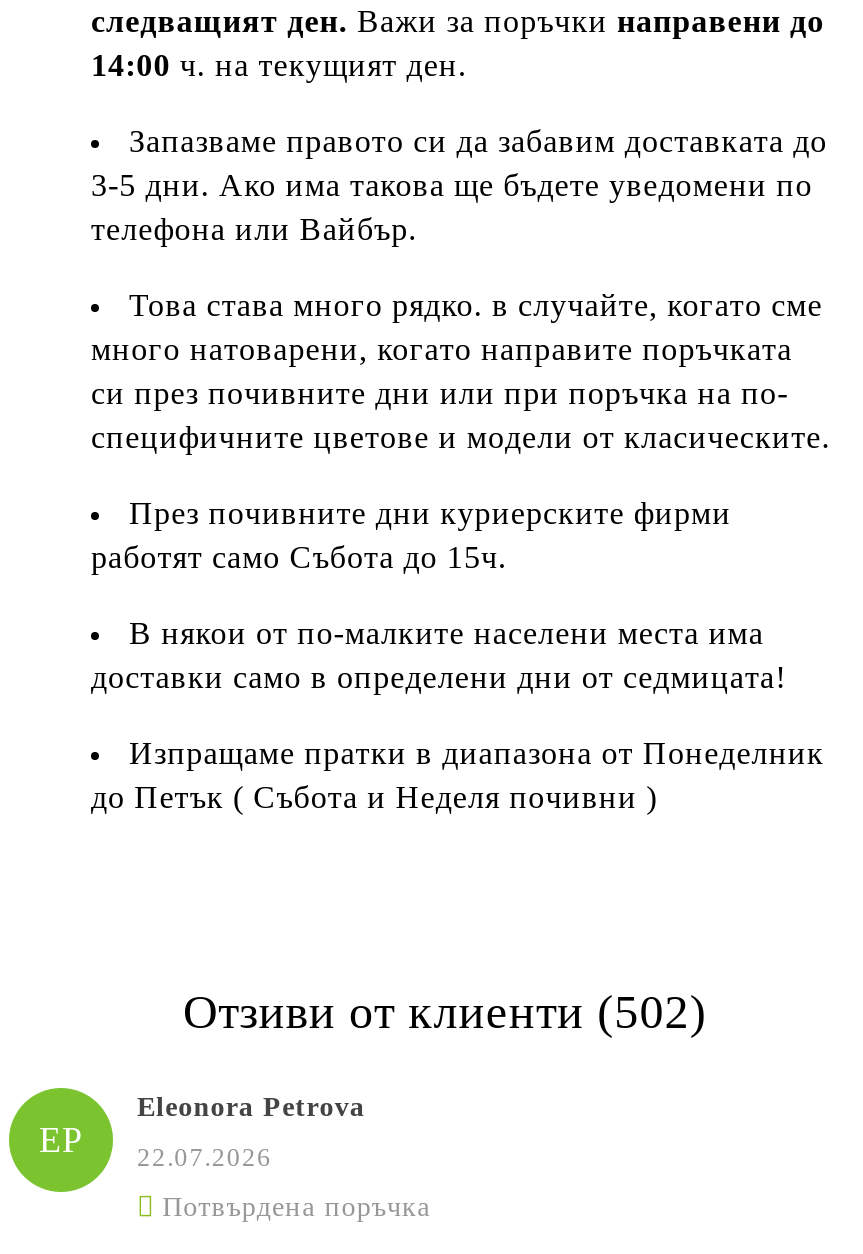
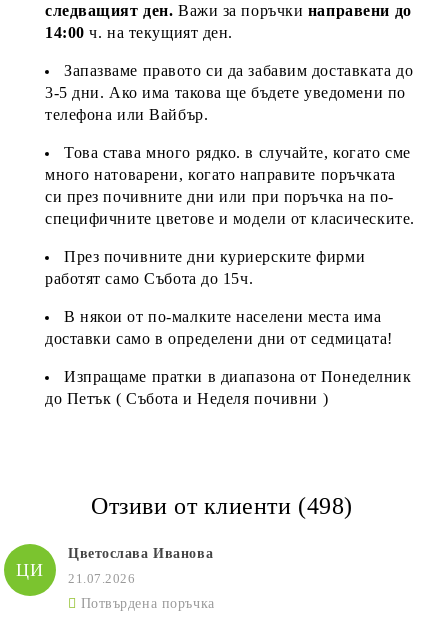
[183,987,707,1039] Отзиви от клиенти (502) -> [91,493,353,519] Отзиви от клиенти (498)
[137,1093,365,1123] Eleonora Petrova -> [68,546,213,561] Цветослава Иванова
[39,1120,83,1160] EP -> [16,560,44,580] ЦИ
[137,1143,272,1173] 22.07.2026 -> [68,571,136,586] 21.07.2026

